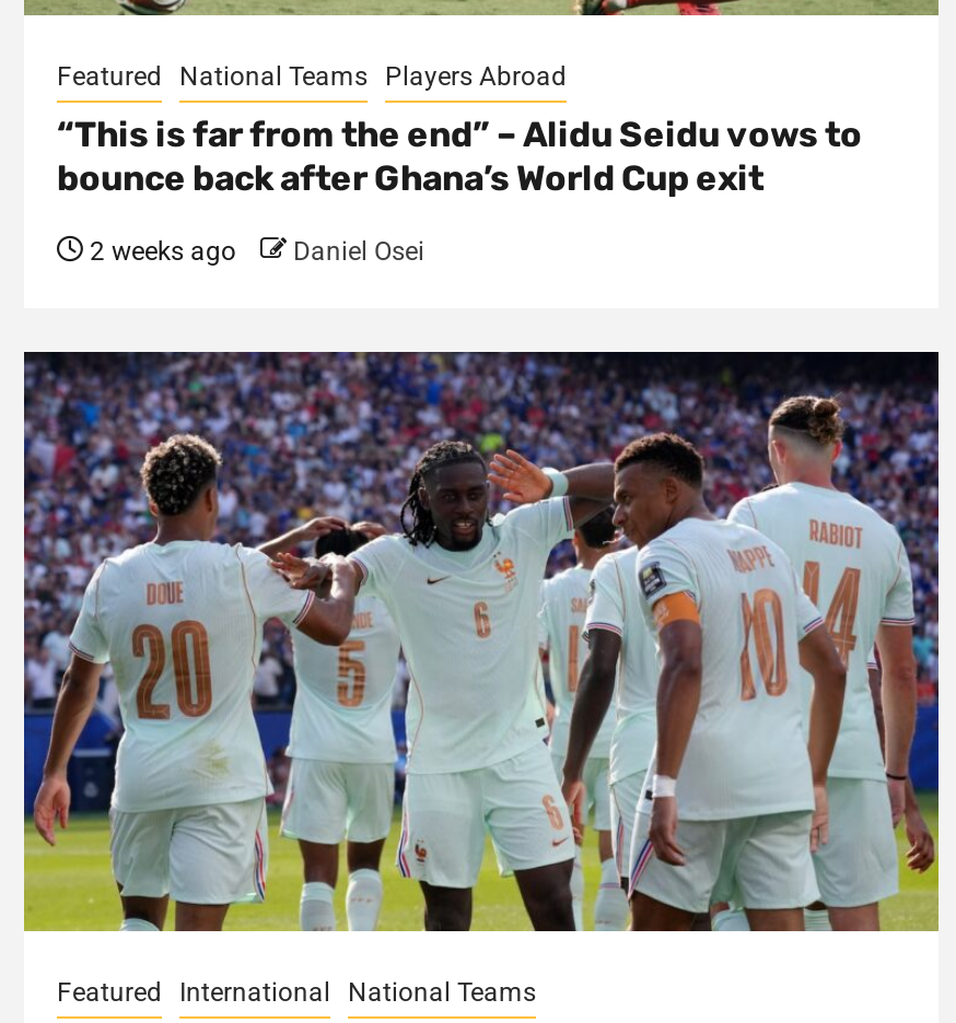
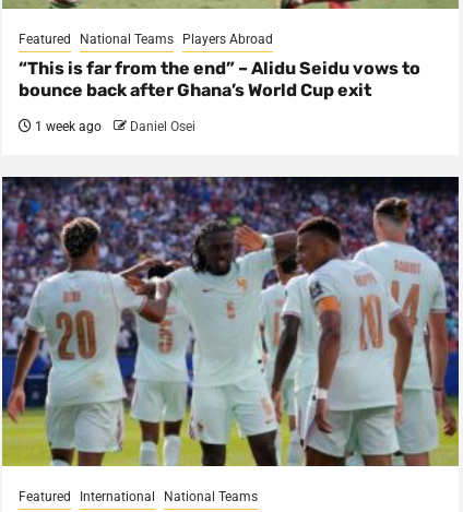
[83,237,424,268] 2 weeks ago Daniel Osei -> [32,119,195,134] 1 week ago Daniel Osei

